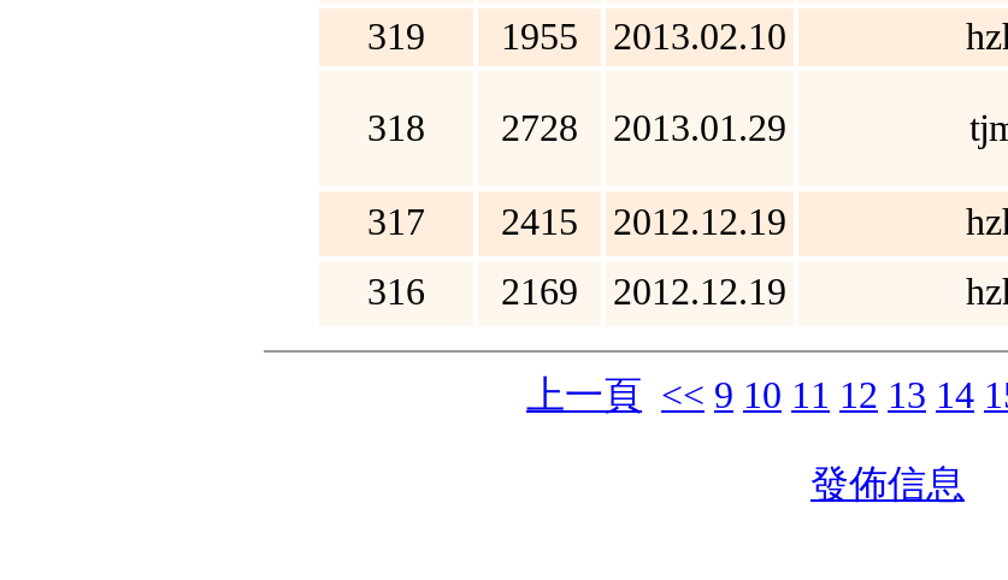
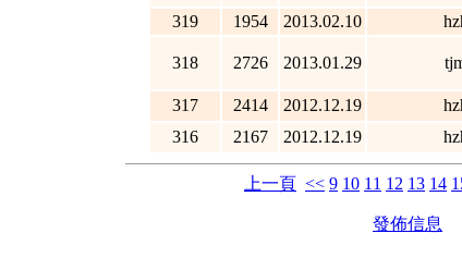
[367,16,786,57] 319 1955 2013.02.10 -> [172,12,362,30] 319 1954 2013.02.10
[367,107,786,148] 318 2728 2013.01.29 -> [172,53,362,72] 318 2726 2013.01.29
[367,201,786,242] 317 2415 2012.12.19 -> [172,96,362,114] 317 2414 2012.12.19
[367,271,786,312] 316 2169 2012.12.19 -> [172,127,362,146] 316 2167 2012.12.19

